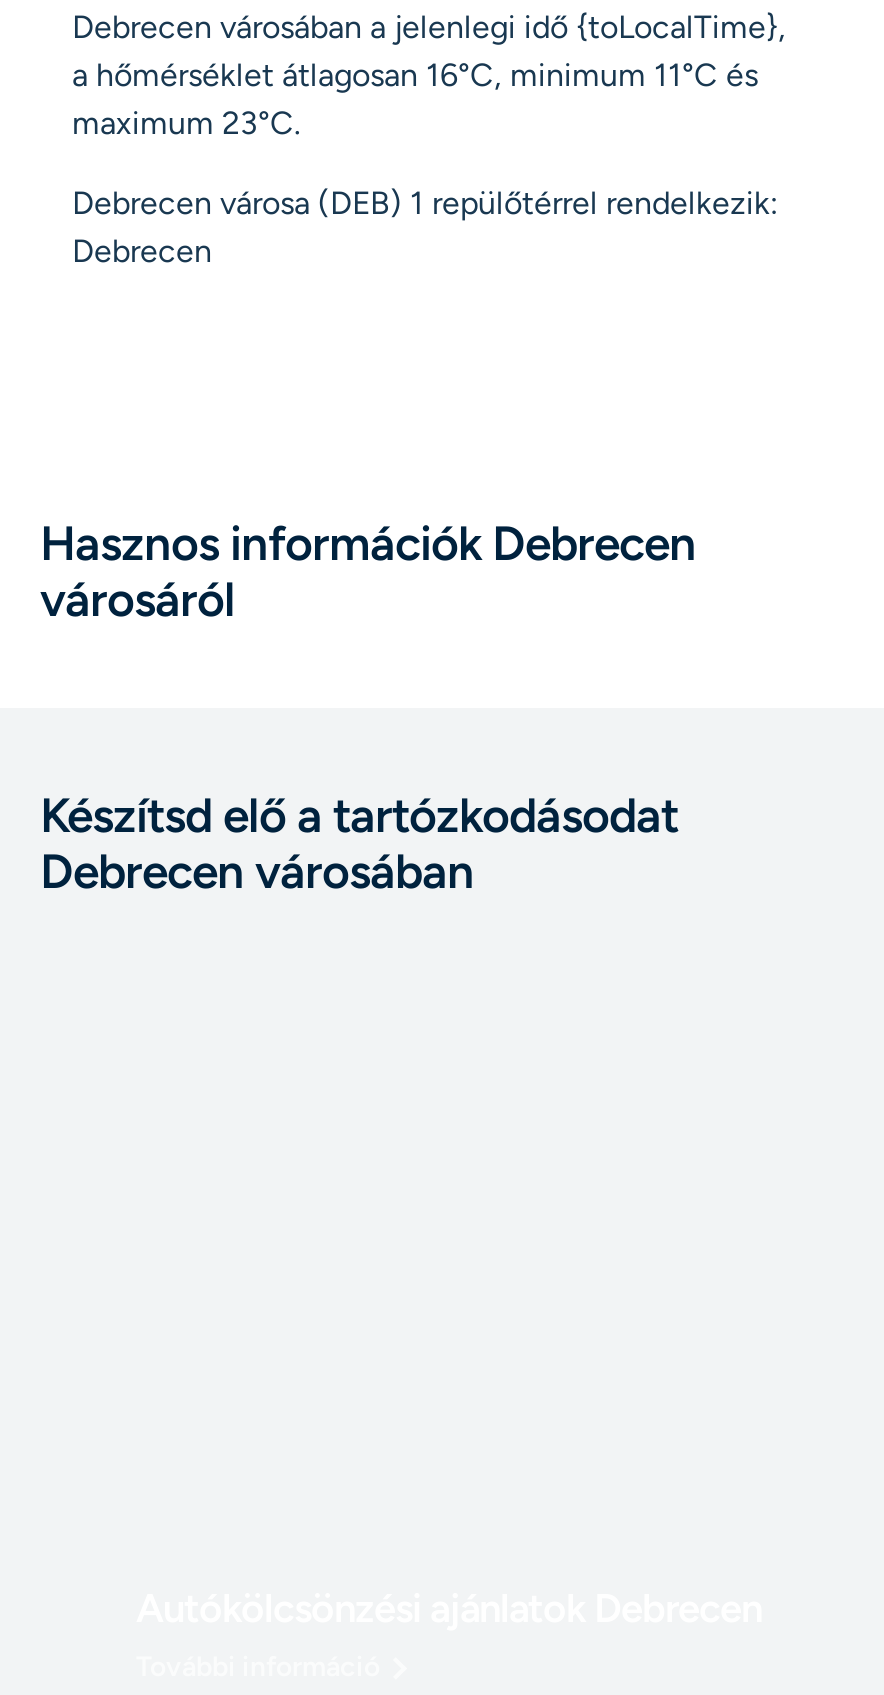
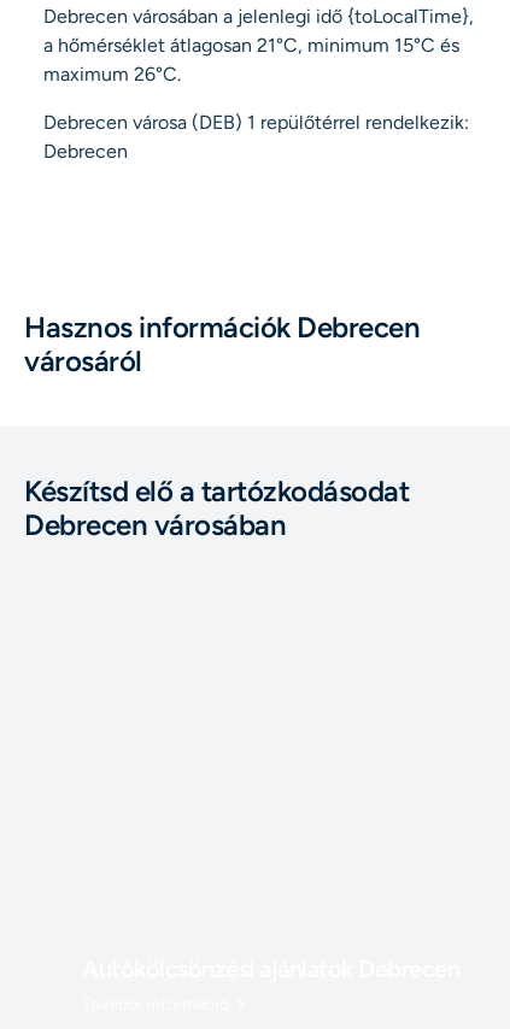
[72,56,758,94] a hőmérséklet átlagosan 16°C, minimum 11°C és -> [43,34,459,57] a hőmérséklet átlagosan 21°C, minimum 15°C és
[72,104,300,142] maximum 23°C. -> [43,63,181,86] maximum 26°C.

